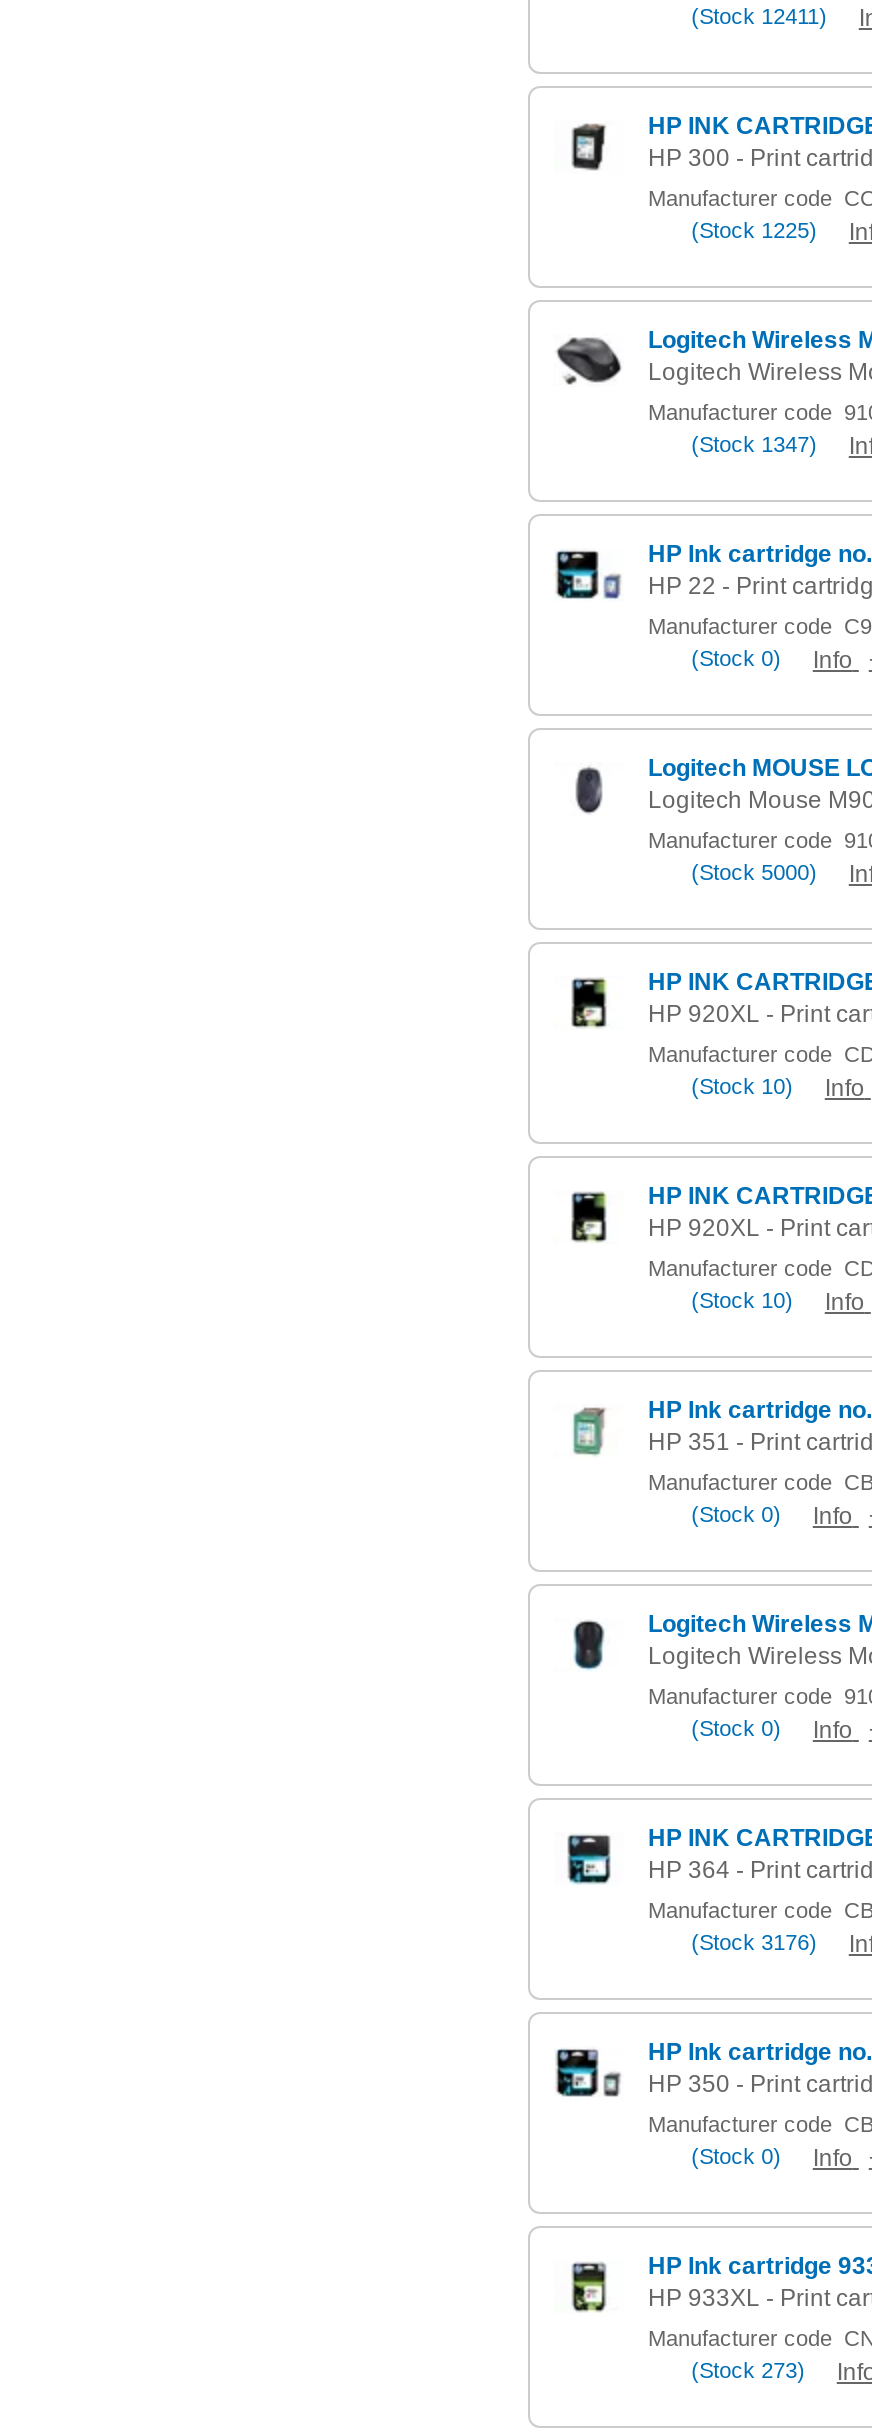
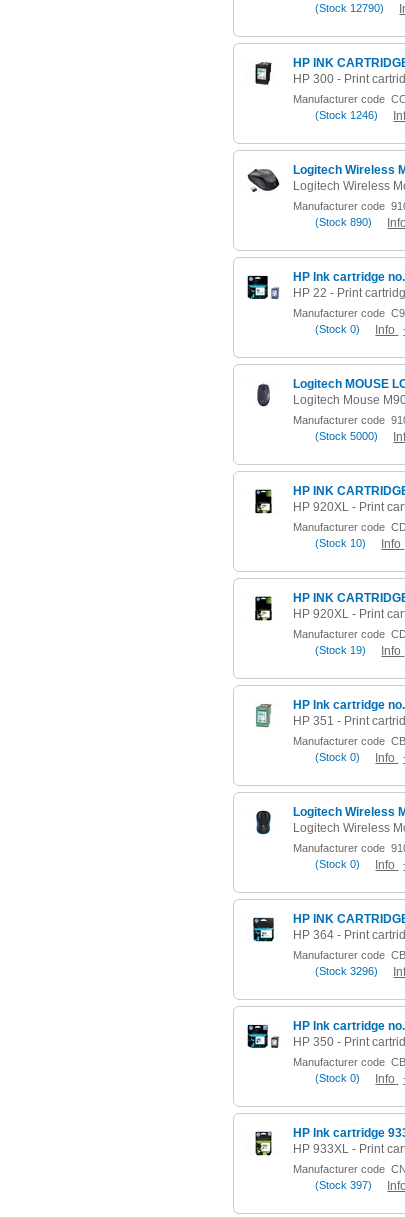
[691,4,827,28] (Stock 12411) -> [315,2,384,14] (Stock 12790)
[691,218,817,242] (Stock 1225) -> [315,109,378,121] (Stock 1246)
[691,432,817,456] (Stock 1347) -> [315,216,372,228] (Stock 890)
[691,1288,865,1316] (Stock 10) Info -> [315,644,401,658] (Stock 19) Info
[691,1930,817,1954] (Stock 3176) -> [315,965,378,977] (Stock 3296)
[691,2358,805,2382] (Stock 273) -> [315,1179,372,1191] (Stock 397)

